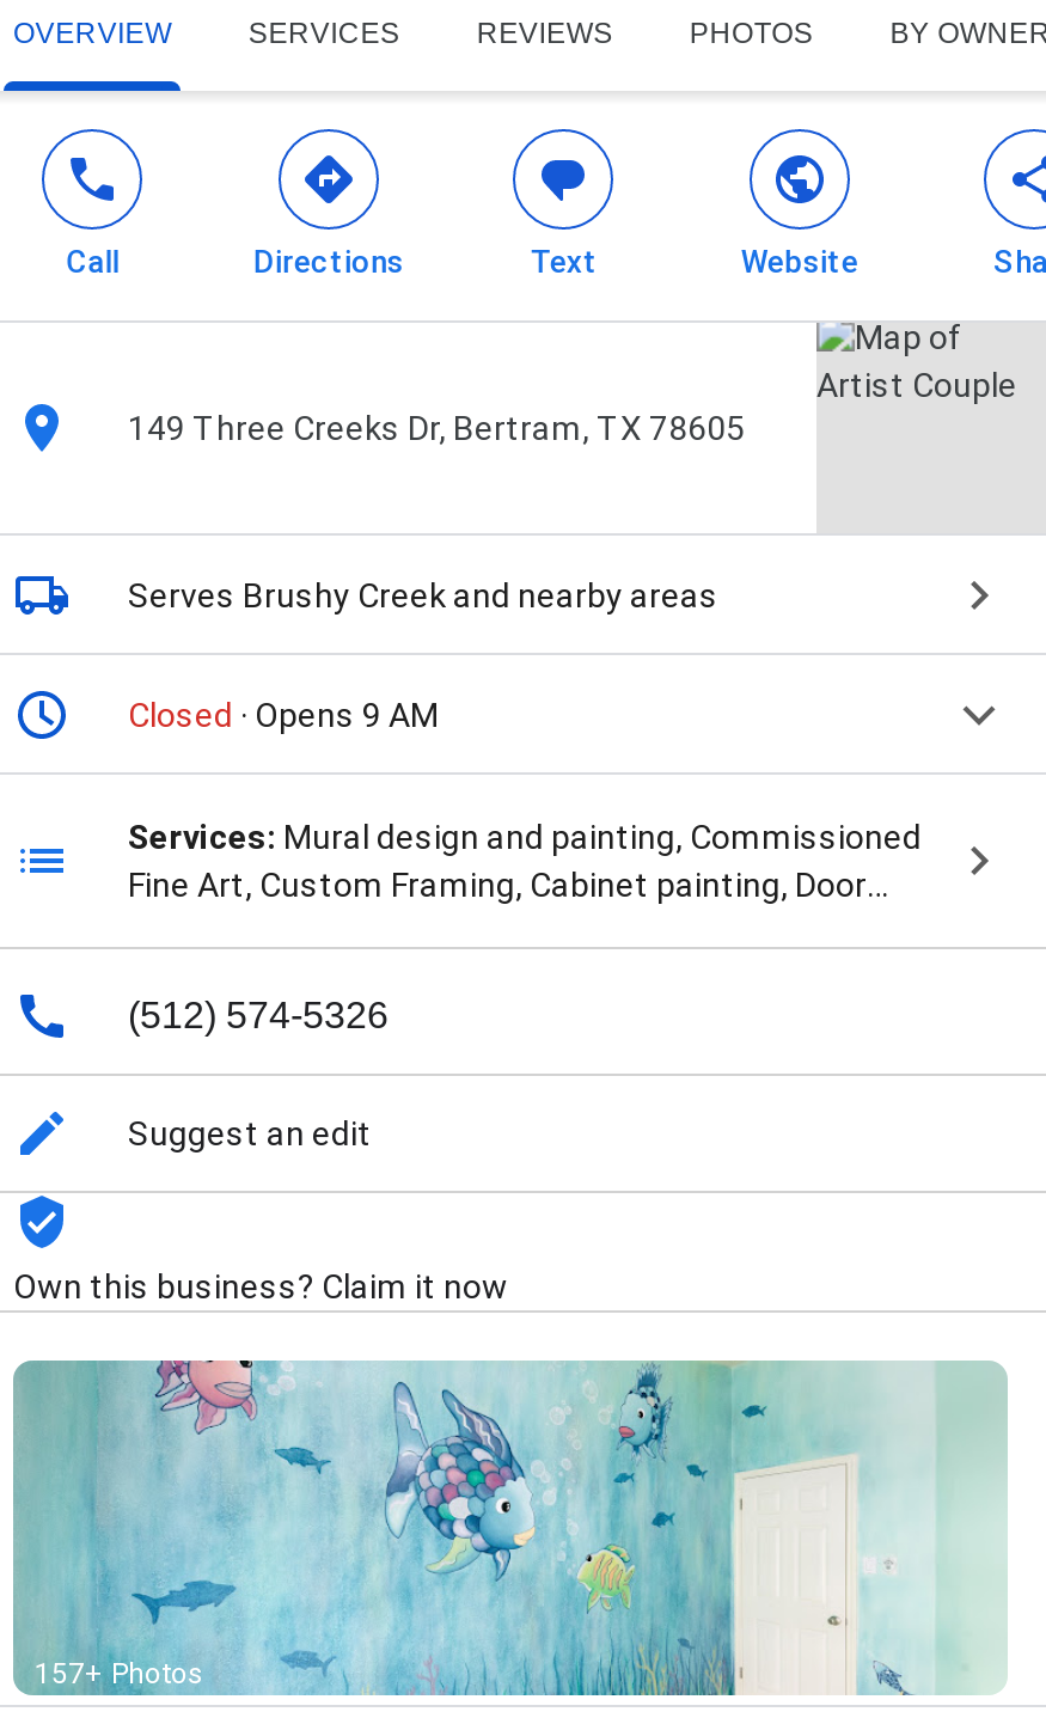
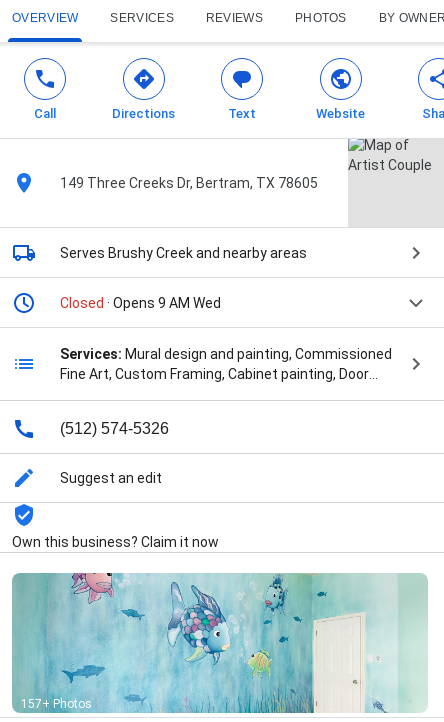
[128,696,439,735] Closed · Opens 9 AM -> [60,295,221,311] Closed · Opens 9 AM Wed

